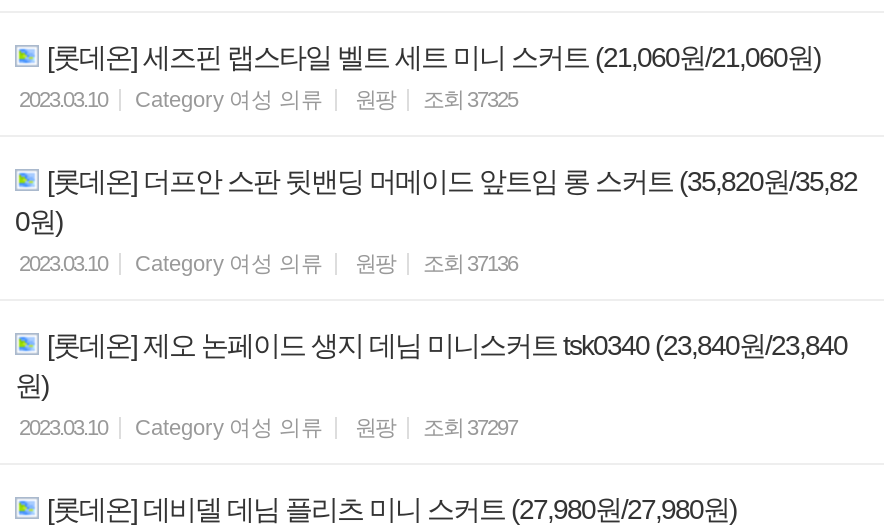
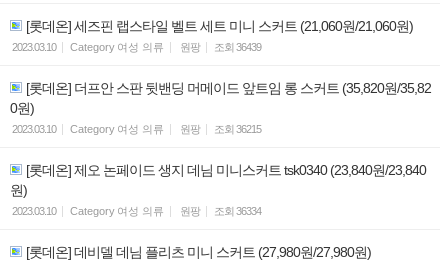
[19,87,517,111] 2023.03.10 Category 여성 의류 원팡 조회 37325 -> [12,41,261,53] 2023.03.10 Category 여성 의류 원팡 조회 36439
[19,251,517,275] 2023.03.10 Category 여성 의류 원팡 조회 37136 -> [12,123,261,135] 2023.03.10 Category 여성 의류 원팡 조회 36215
[19,415,517,439] 2023.03.10 Category 여성 의류 원팡 조회 37297 -> [12,205,261,217] 2023.03.10 Category 여성 의류 원팡 조회 36334

